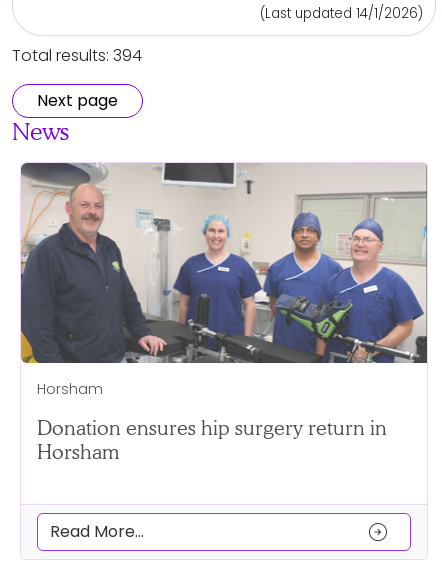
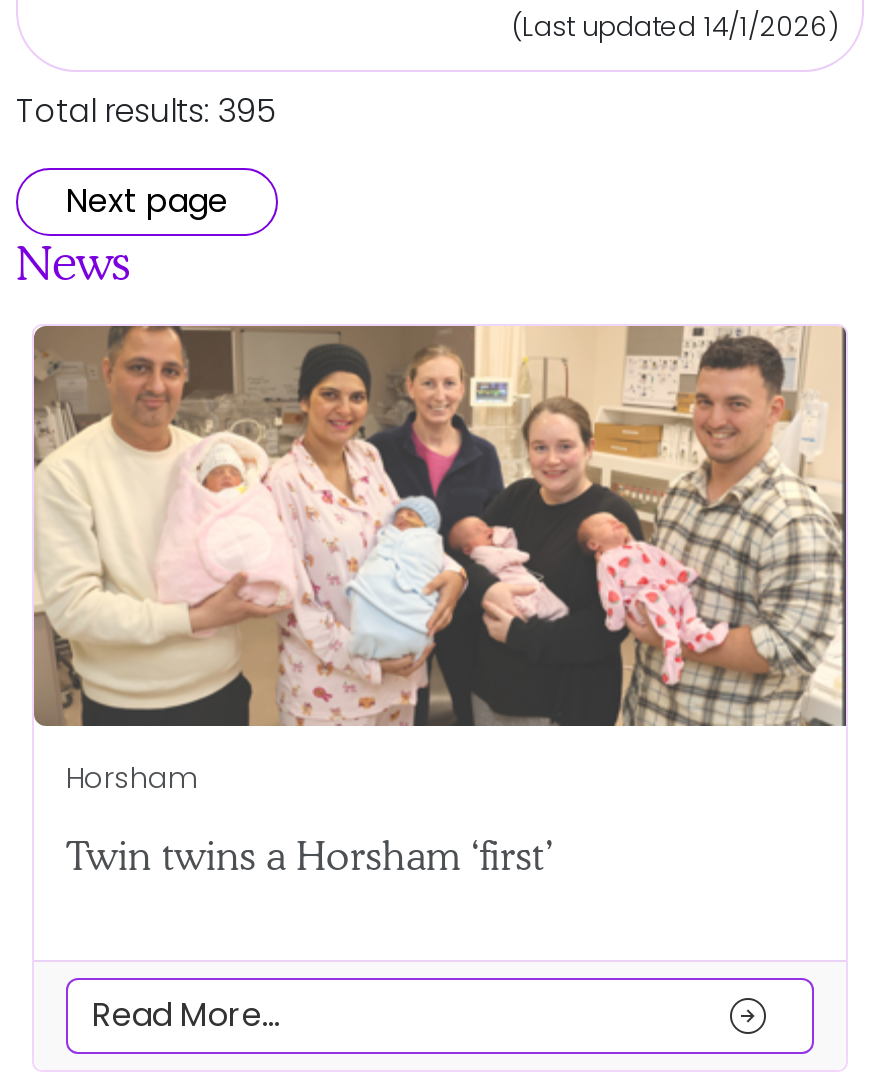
[12,44,142,67] Total results: 394 -> [16,88,276,134] Total results: 395
[20,162,428,364] [image] -> [32,326,848,728] [image]
[37,416,387,464] Donation ensures hip surgery return in | Horsham -> [66,832,554,880] Twin twins a Horsham ‘first’

